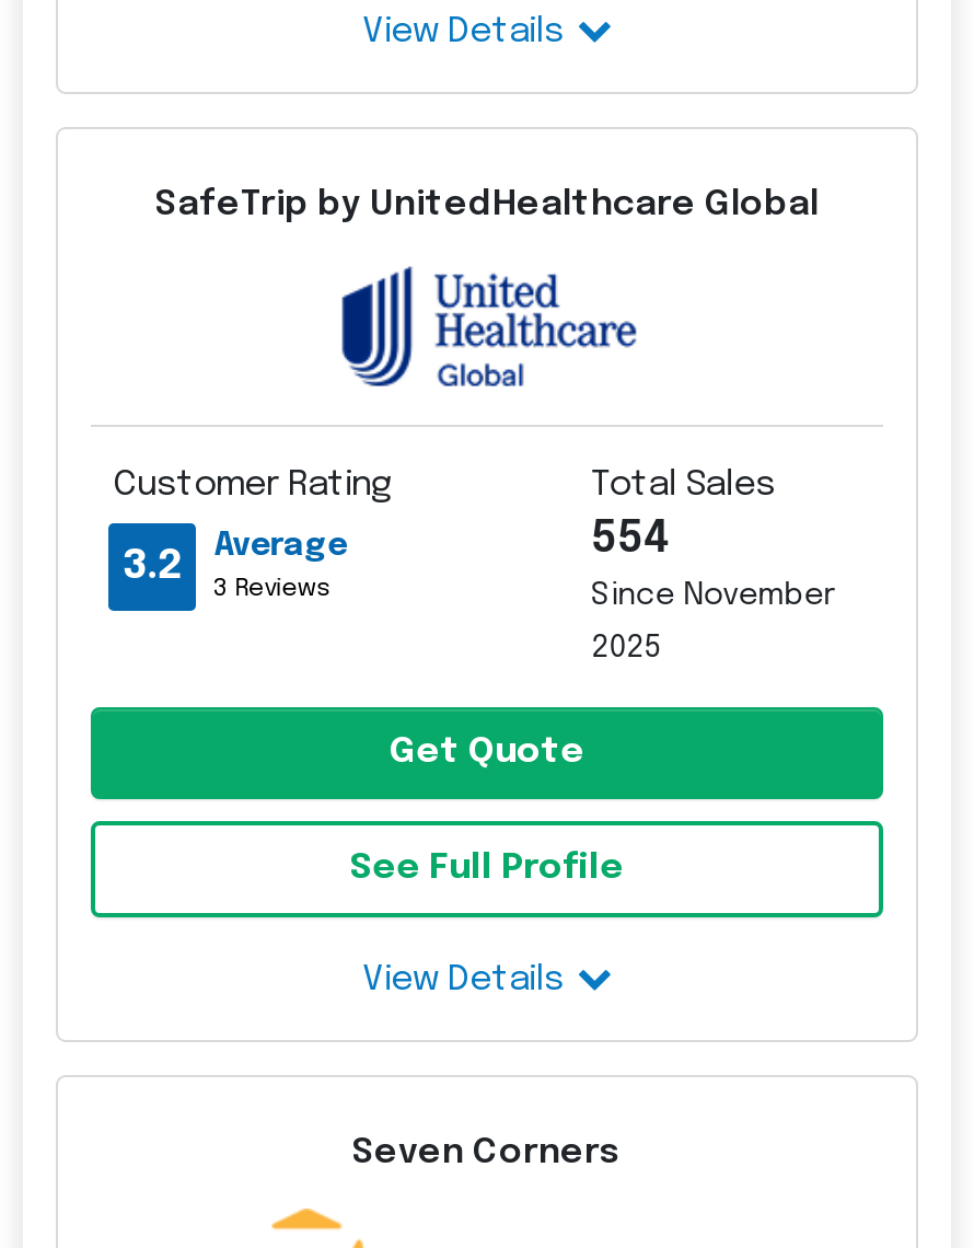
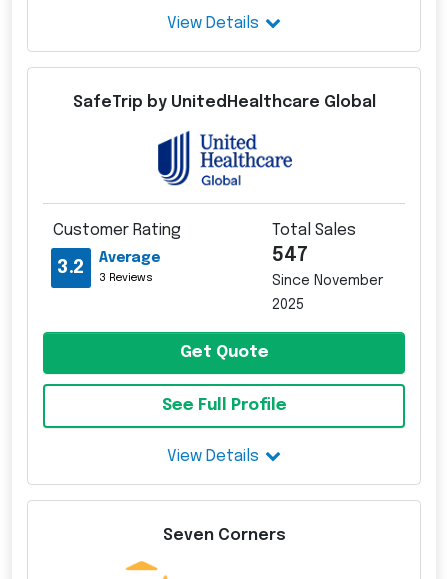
[591,516,672,562] 554 -> [272,244,308,265] 547

